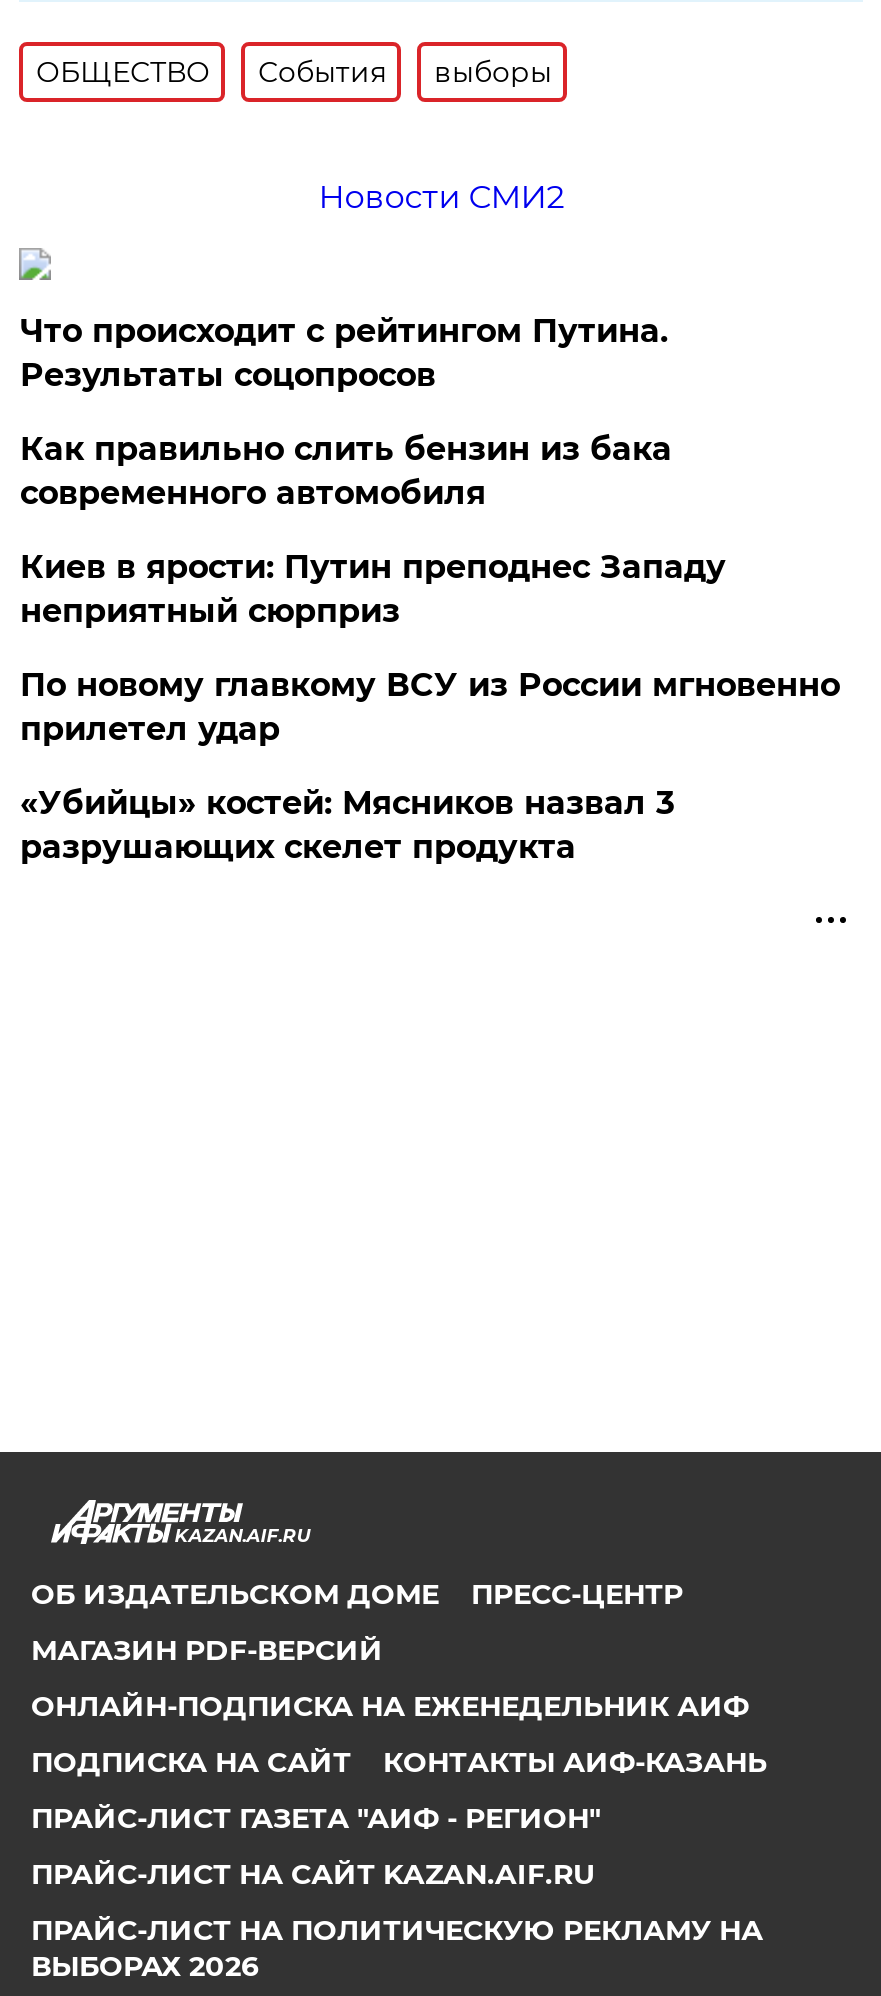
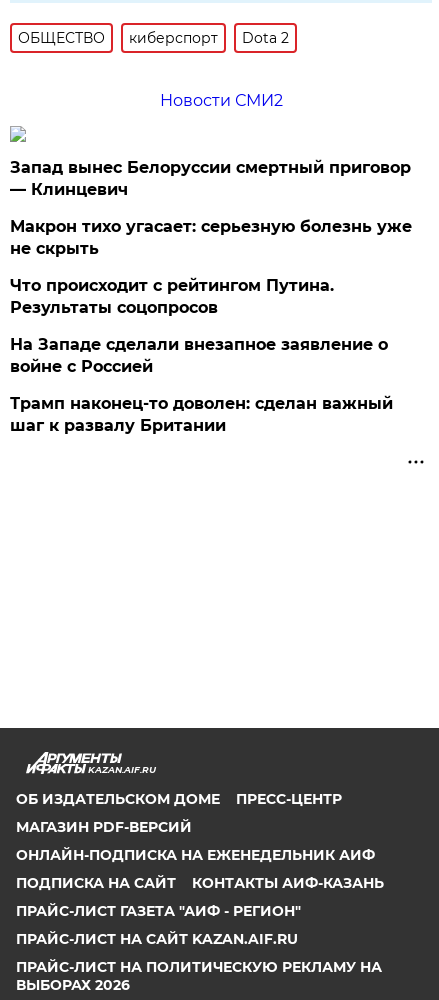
[258,54,552,90] События | выборы -> [129,29,289,47] киберспорт | Dota 2
none -> [10,158,412,258] Запад вынес Белоруссии смертный приговор | — Клинцевич | Макрон тихо угасает: серьезную болезнь уже | не скрыть
moved [20,312,668,394] -> [10,276,334,317]: Что происходит с рейтингом Путина. | Результаты соцопросов
[20,430,840,866] Как правильно слить бензин из бака | современного автомобиля | Киев в ярости: Путин преподнес Западу | неприятный сюрприз | По новому главкому ВСУ из России мгновенно | прилетел удар | «Убийцы» костей: Мясников назвал 3 | разрушающих скелет продукта -> [10,335,393,435] На Западе сделали внезапное заявление о | войне с Россией | Трамп наконец-то доволен: сделан важный | шаг к развалу Британии

